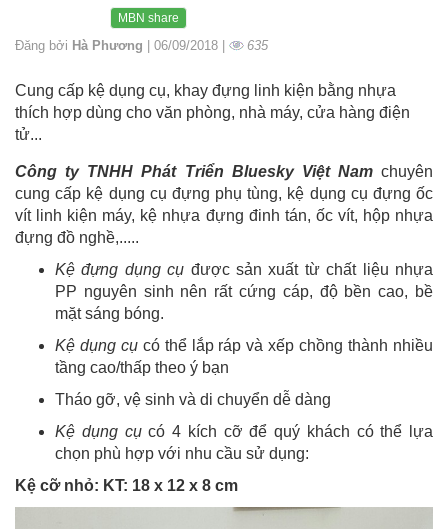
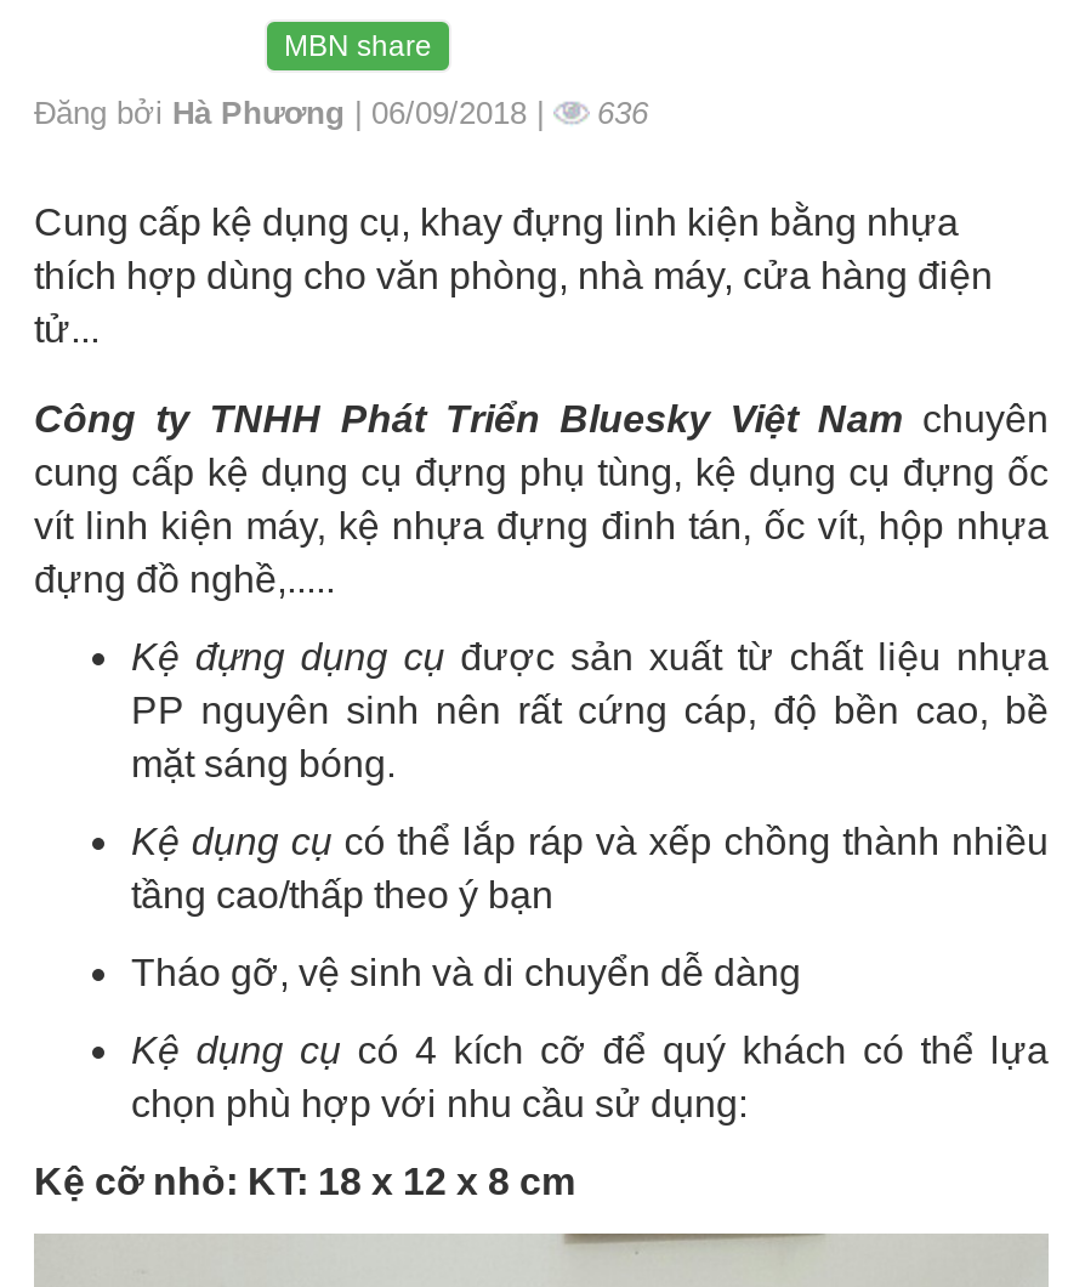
[247,37,268,52] 635 -> [597,93,648,130] 636

